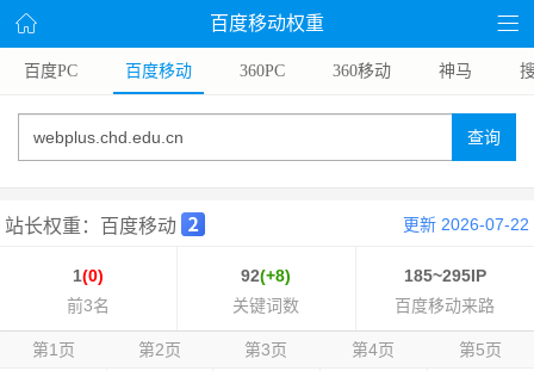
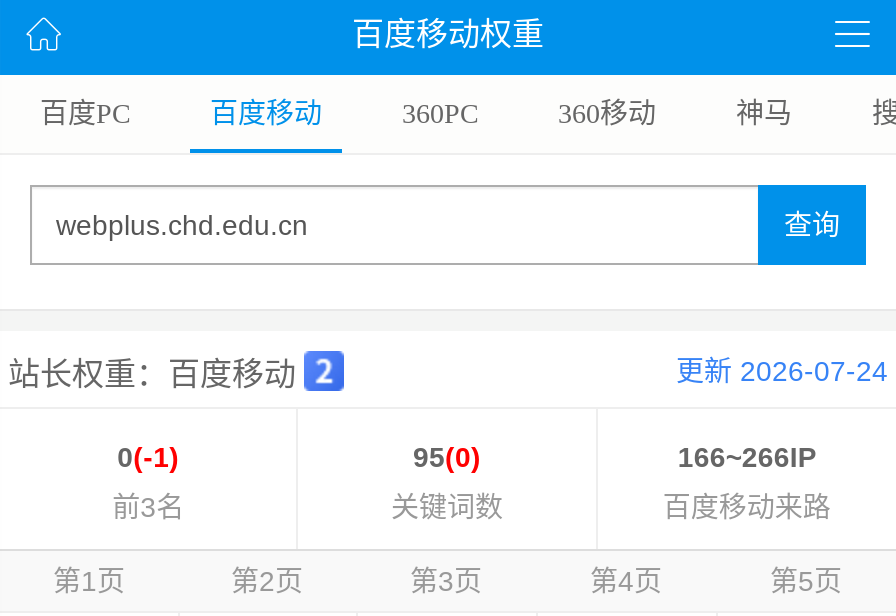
[403,215,529,234] 更新 2026-07-22 -> [676,356,888,388] 更新 2026-07-24
[73,266,104,285] 1(0) -> [117,442,179,474] 0(-1)
[241,266,291,285] 92(+8) -> [413,442,481,474] 95(0)
[404,266,486,285] 185~295IP -> [678,442,816,474] 166~266IP

